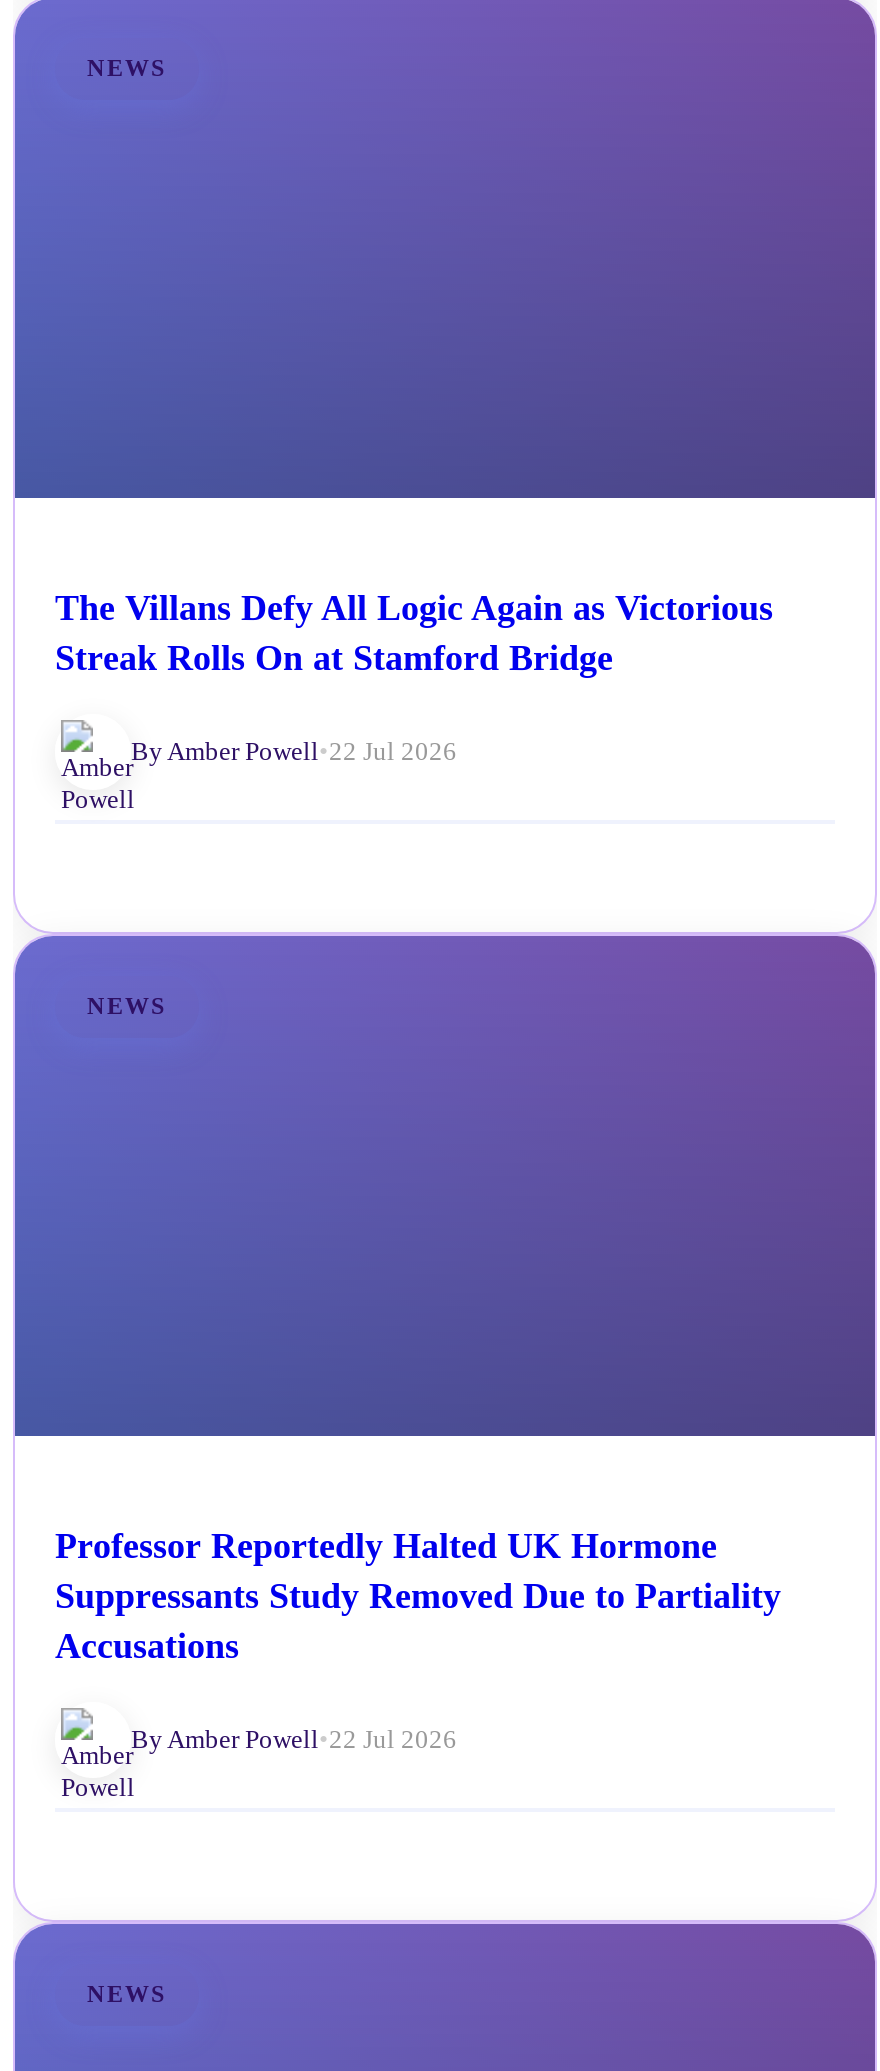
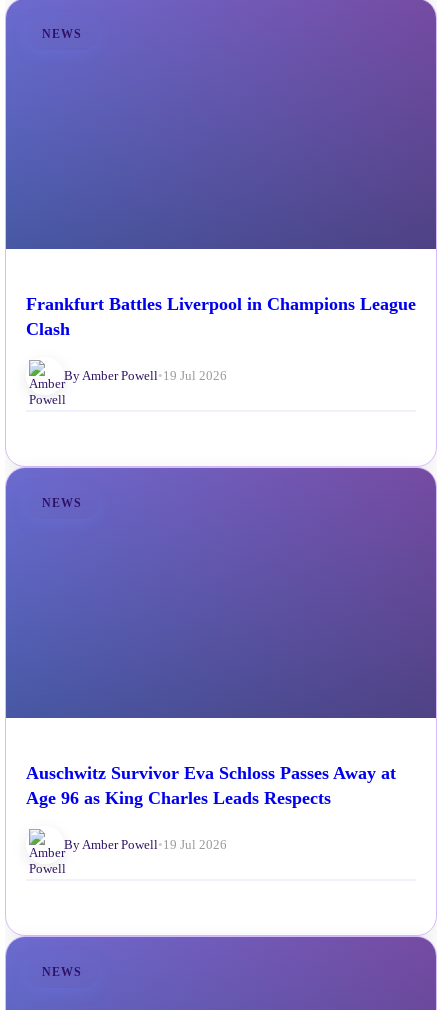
[55,588,773,678] The Villans Defy All Logic Again as Victorious | Streak Rolls On at Stamford Bridge -> [26,294,416,339] Frankfurt Battles Liverpool in Champions League | Clash
[131,736,457,766] By Amber Powell • 22 Jul 2026 -> [64,368,227,383] By Amber Powell • 19 Jul 2026
[55,1526,781,1666] Professor Reportedly Halted UK Hormone | Suppressants Study Removed Due to Partiality | Accusations -> [26,763,396,808] Auschwitz Survivor Eva Schloss Passes Away at | Age 96 as King Charles Leads Respects
[131,1724,457,1754] By Amber Powell • 22 Jul 2026 -> [64,837,227,852] By Amber Powell • 19 Jul 2026

